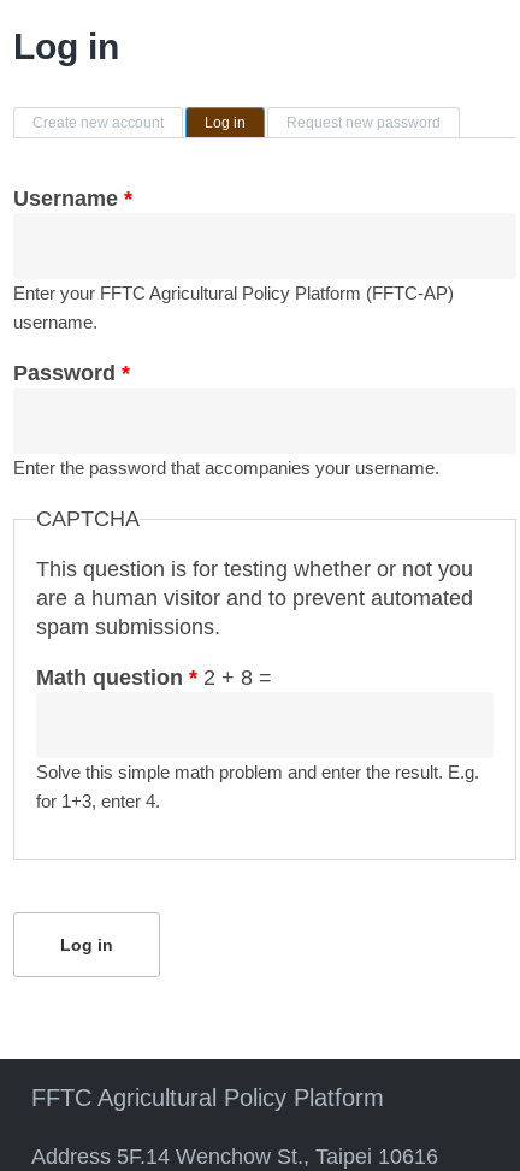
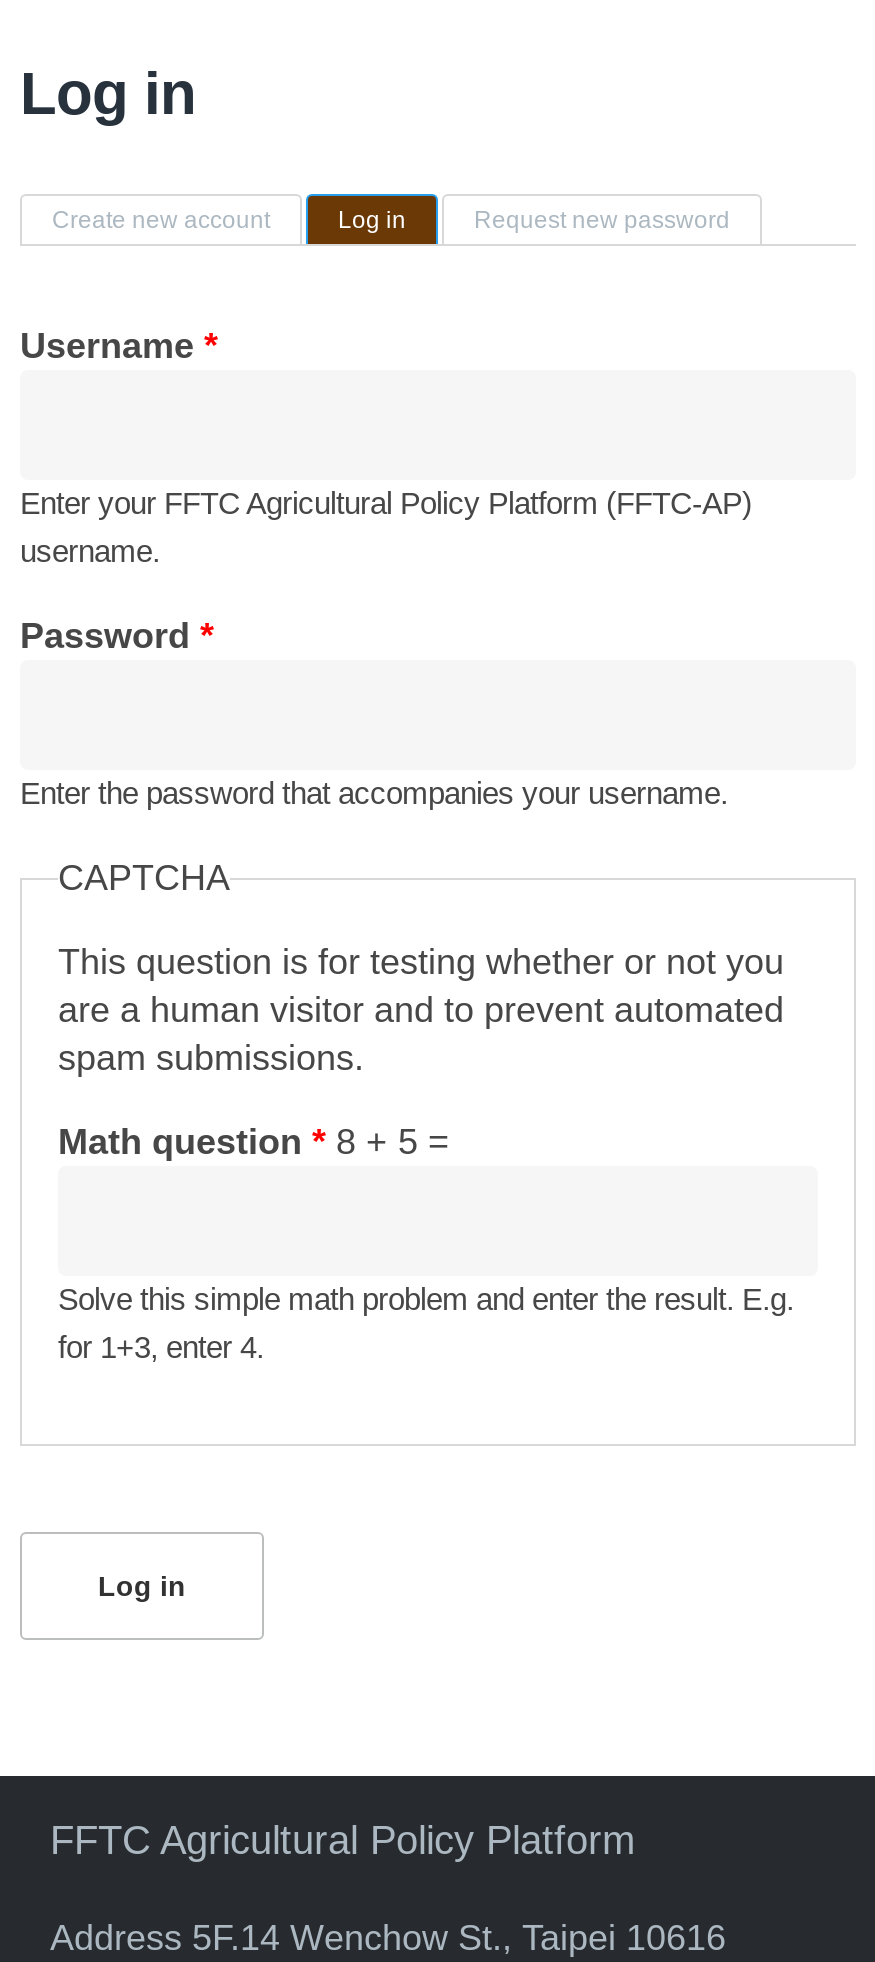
[36,666,272,690] Math question * 2 + 8 = -> [58,1122,450,1162] Math question * 8 + 5 =

